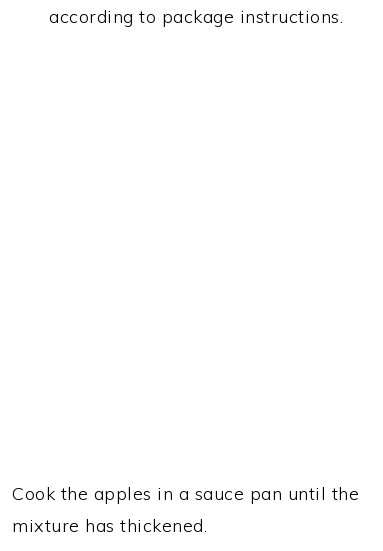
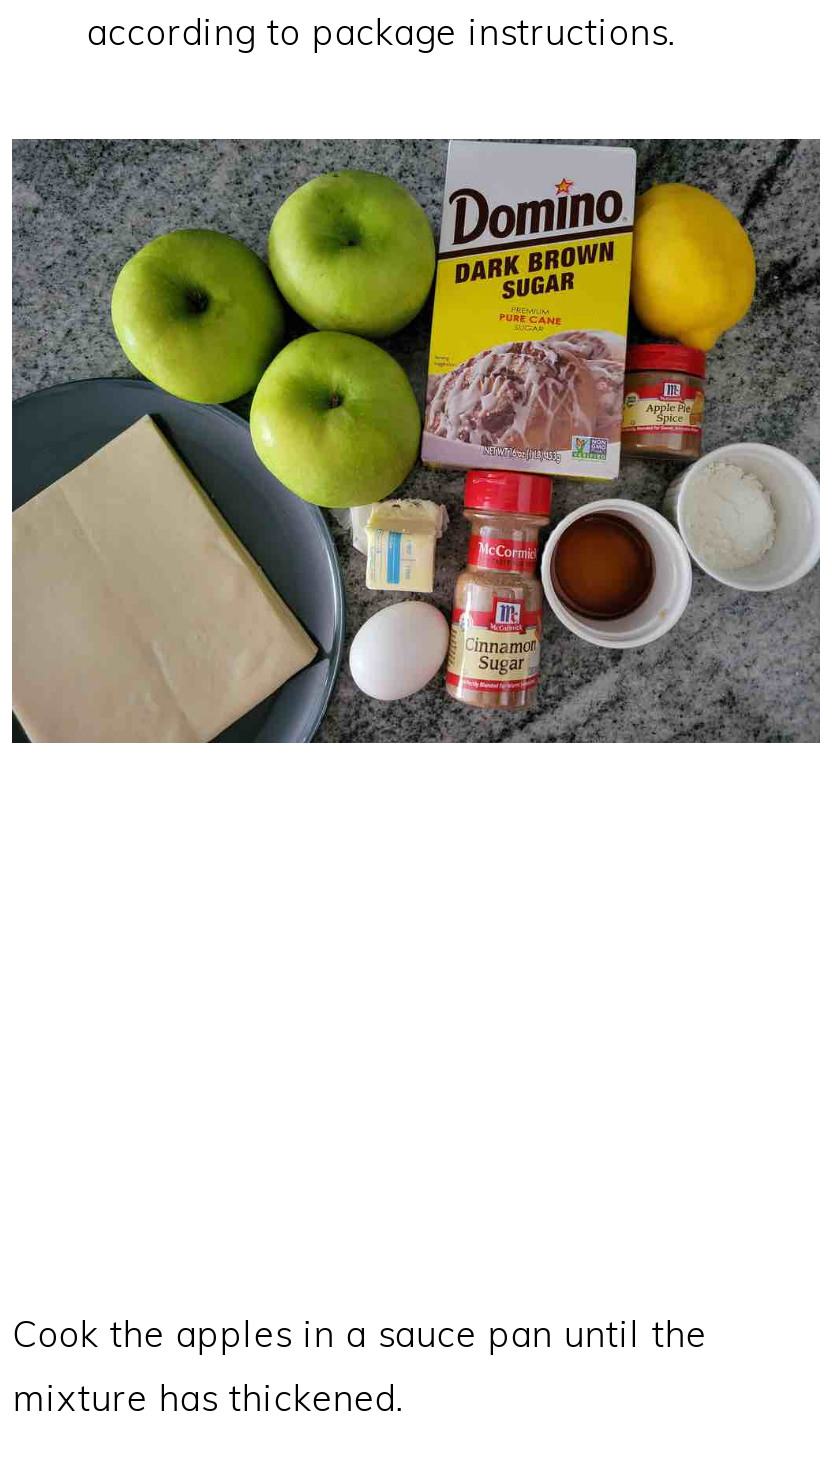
none -> [10,136,822,746] [image]

